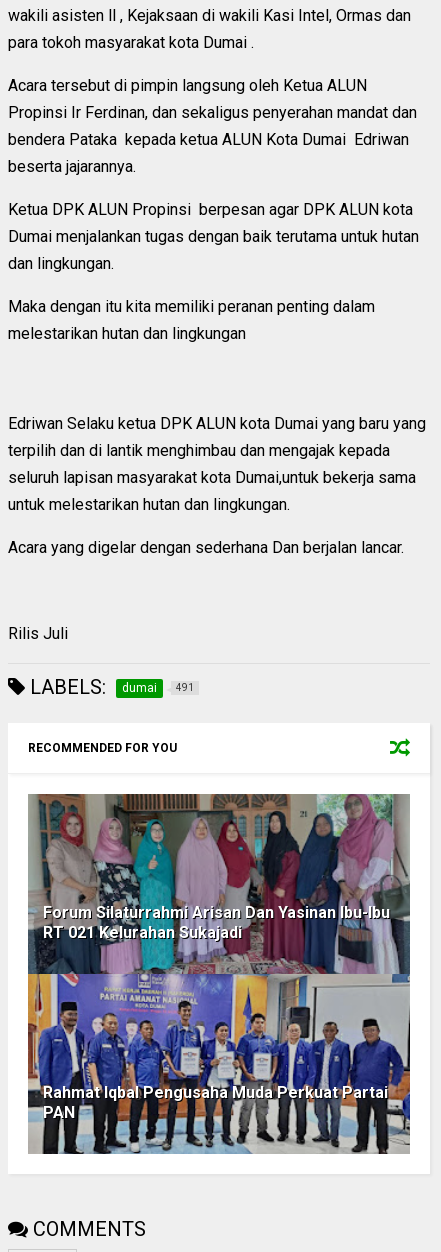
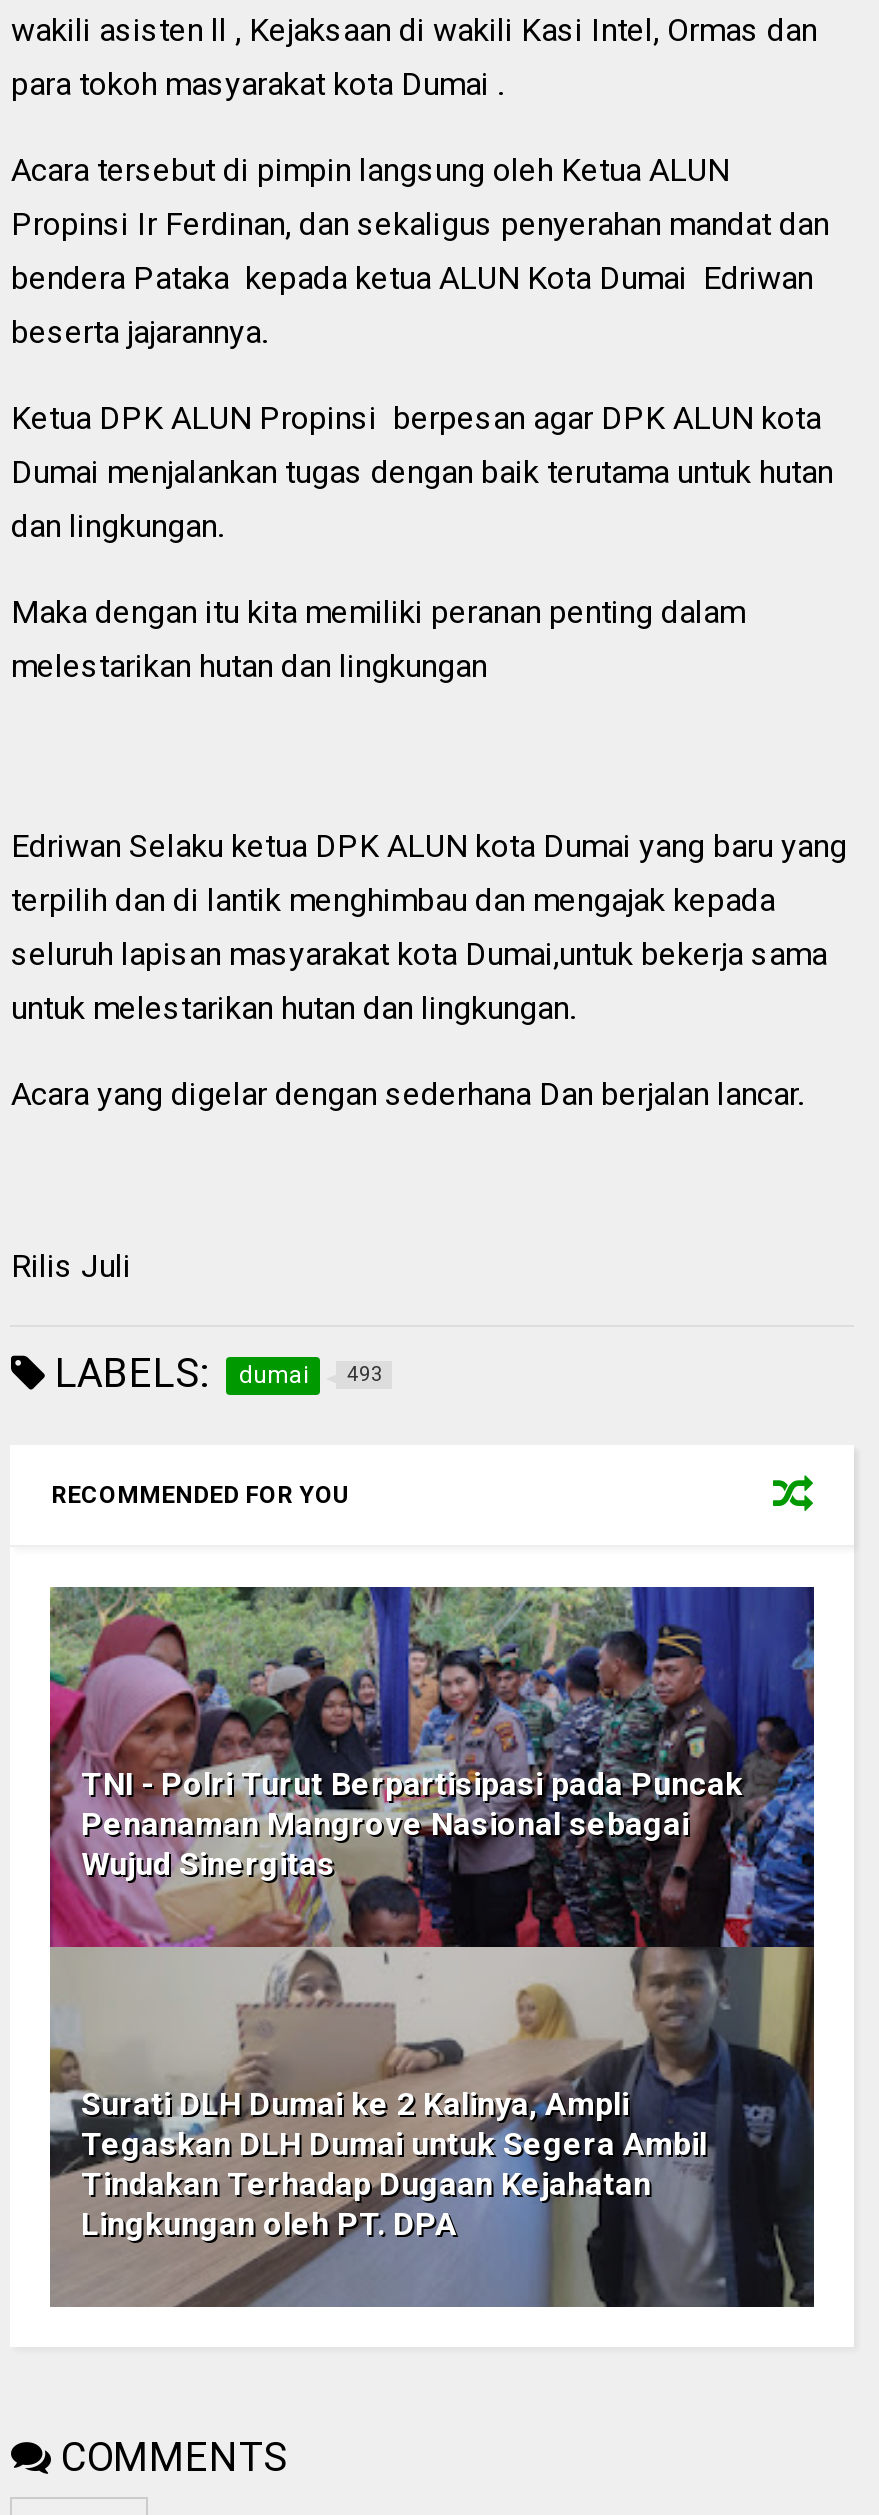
[25,675,194,699] LABELS: dumai 491 -> [45,1350,383,1398] LABELS: dumai 493
[27,793,411,1155] [image] | Forum Silaturrahmi Arisan Dan Yasinan Ibu-Ibu | RT 021 Kelurahan Sukajadi -> [48,1585,816,2309] [image] | TNI - Polri Turut Berpartisipasi pada Puncak | Penanaman Mangrove Nasional sebagai | Wujud Sinergitas
[43,1083,388,1122] Rahmat Iqbal Pengusaha Muda Perkuat Partai | PAN -> [81,2086,707,2244] Surati DLH Dumai ke 2 Kalinya, Ampli | Tegaskan DLH Dumai untuk Segera Ambil | Tindakan Terhadap Dugaan Kejahatan | Lingkungan oleh PT. DPA

